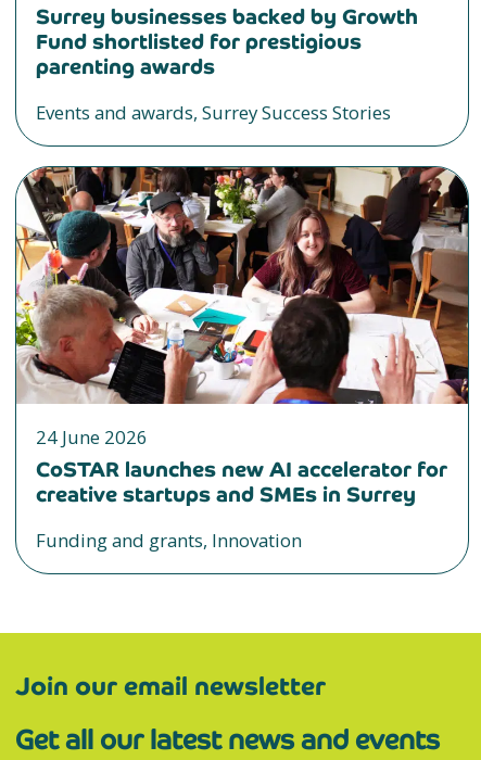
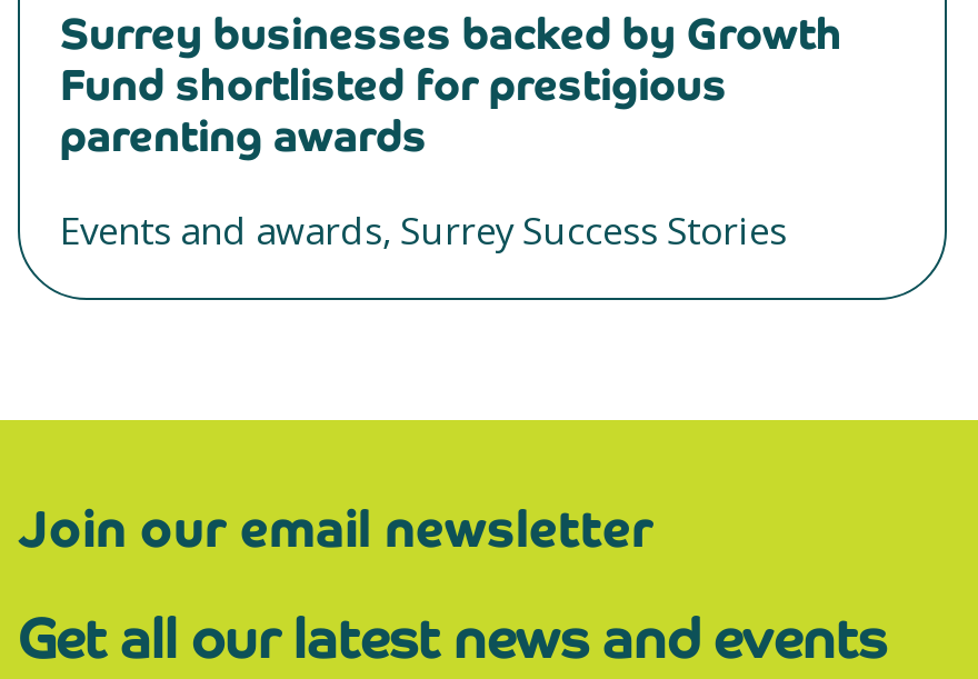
[15,165,469,553] [image] | 24 June 2026 | CoSTAR launches new AI accelerator for | creative startups and SMEs in Surrey | Funding and grants, Innovation -> none

